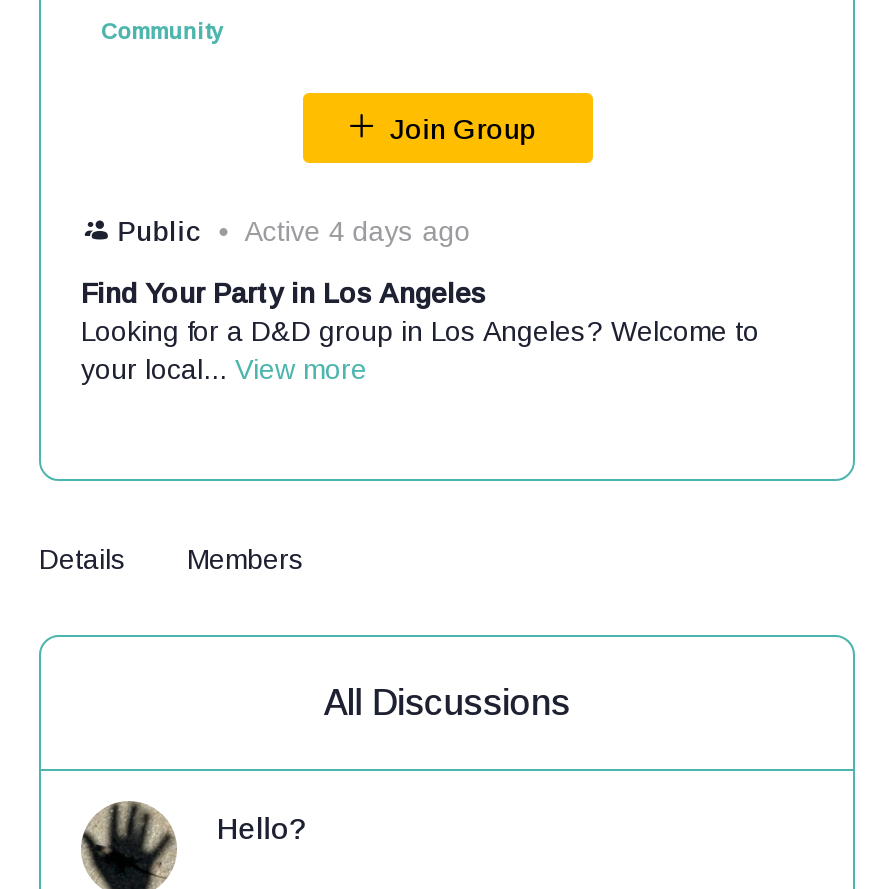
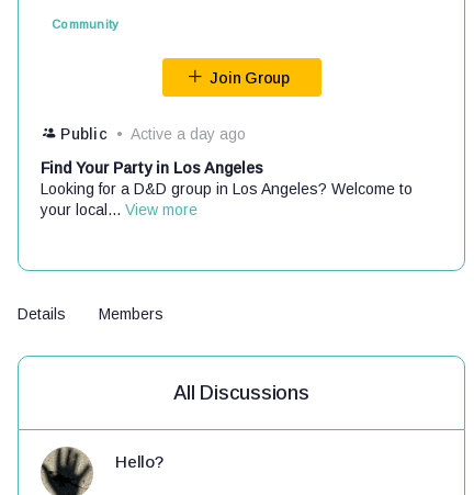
[239,215,471,247] Active 4 days ago -> [127,125,246,143] Active a day ago

